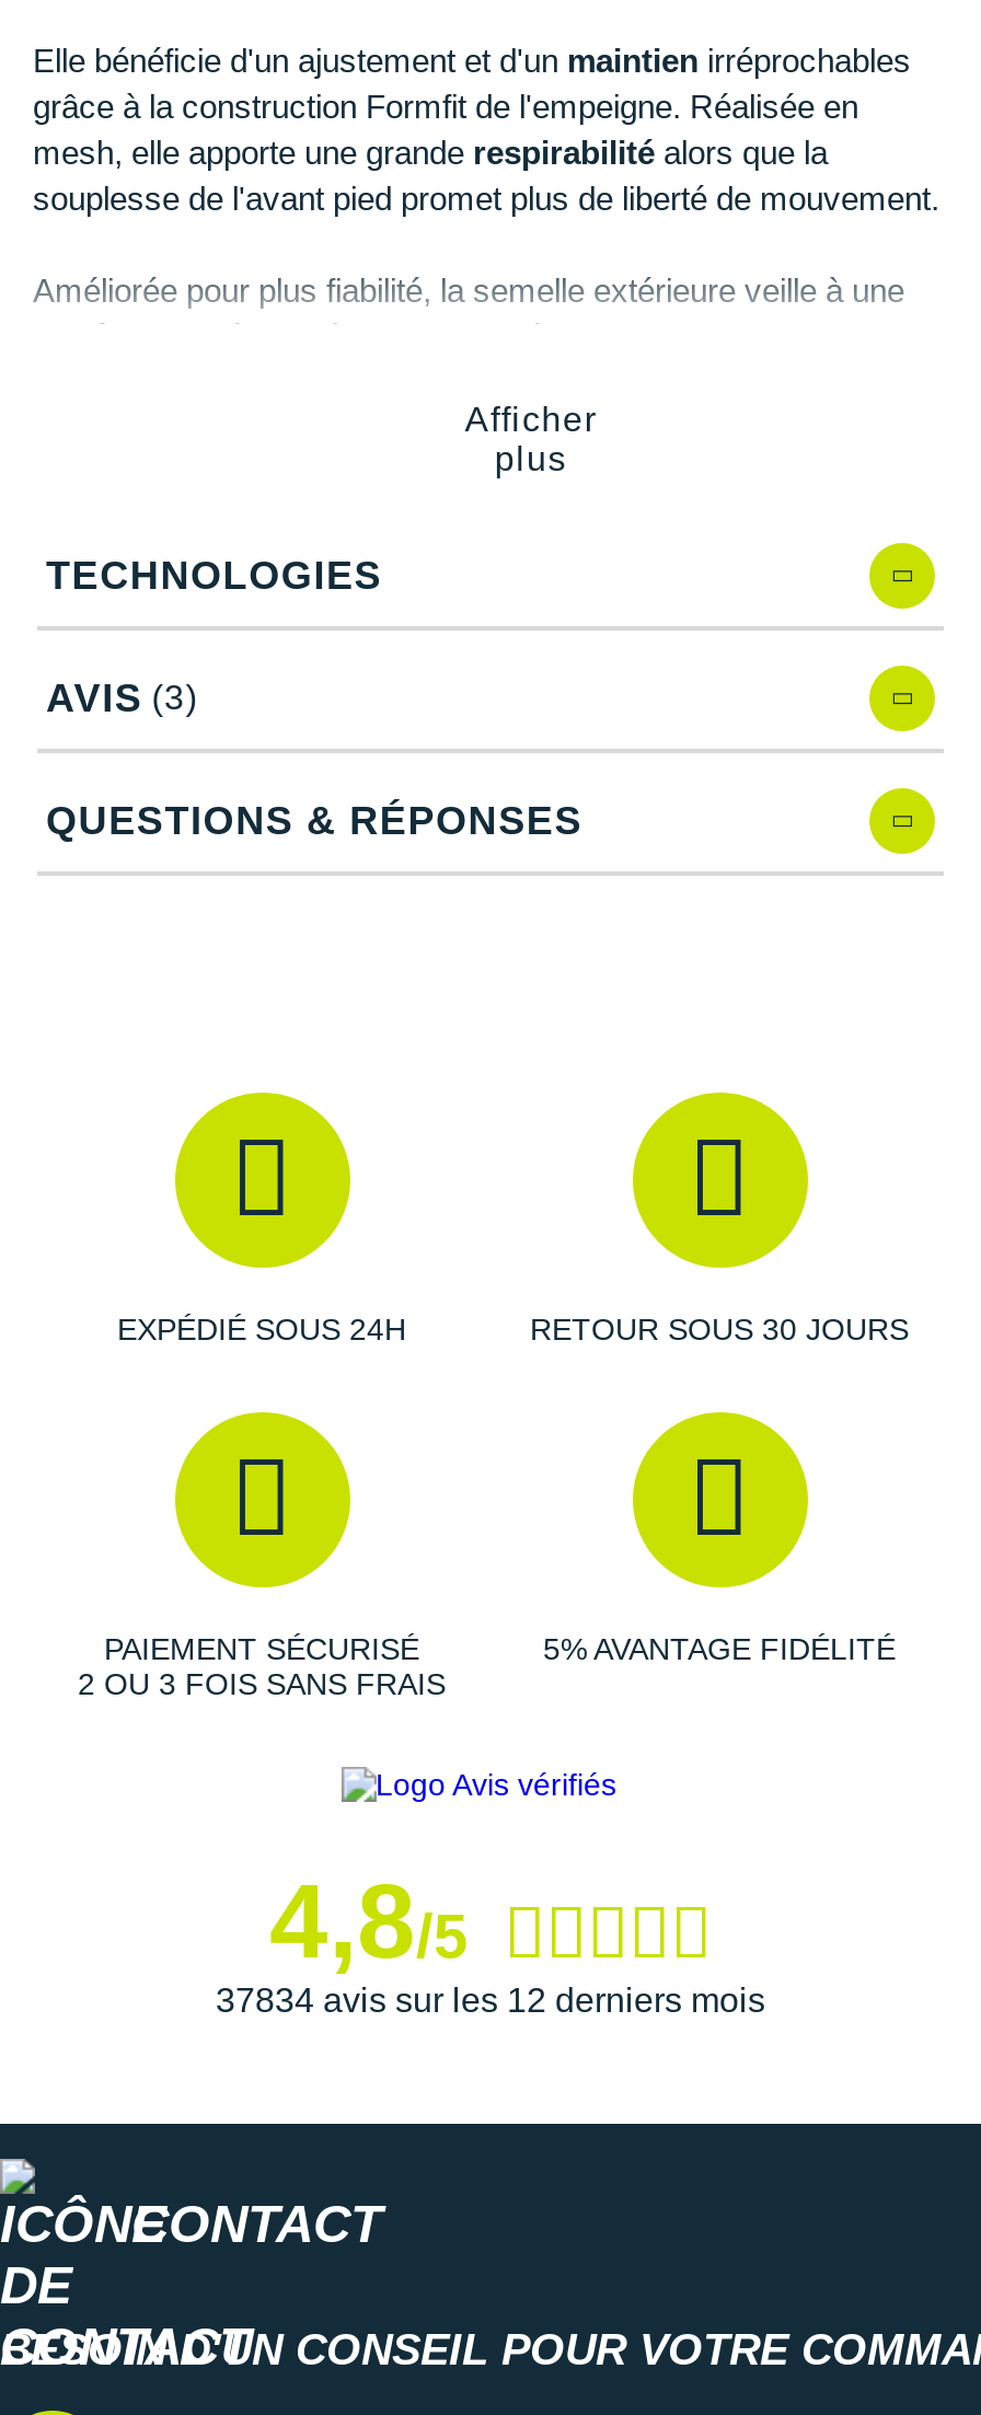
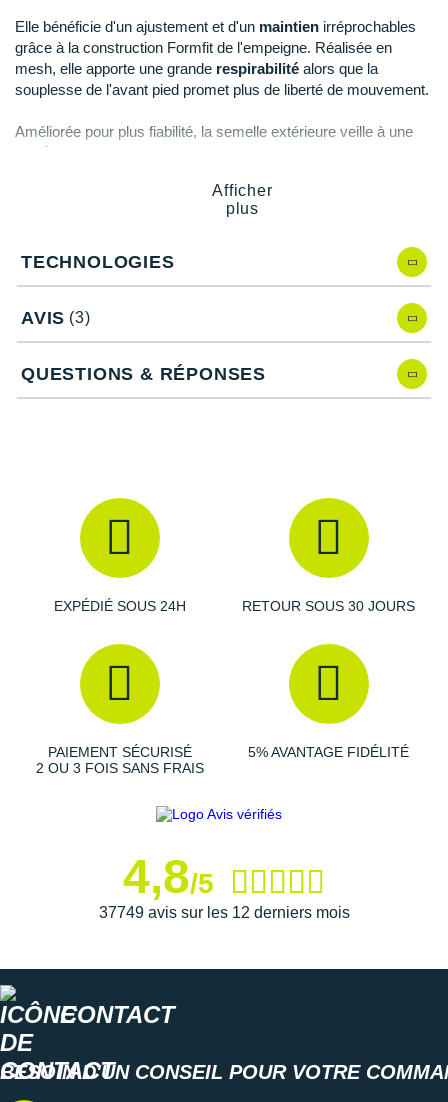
[216,1981,765,2019] 37834 avis sur les 12 derniers mois -> [98,904,349,921] 37749 avis sur les 12 derniers mois

